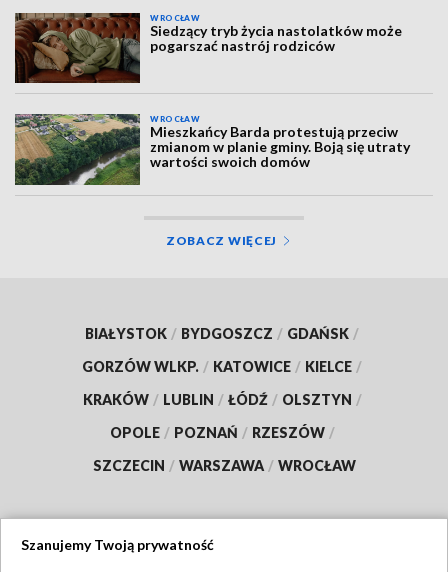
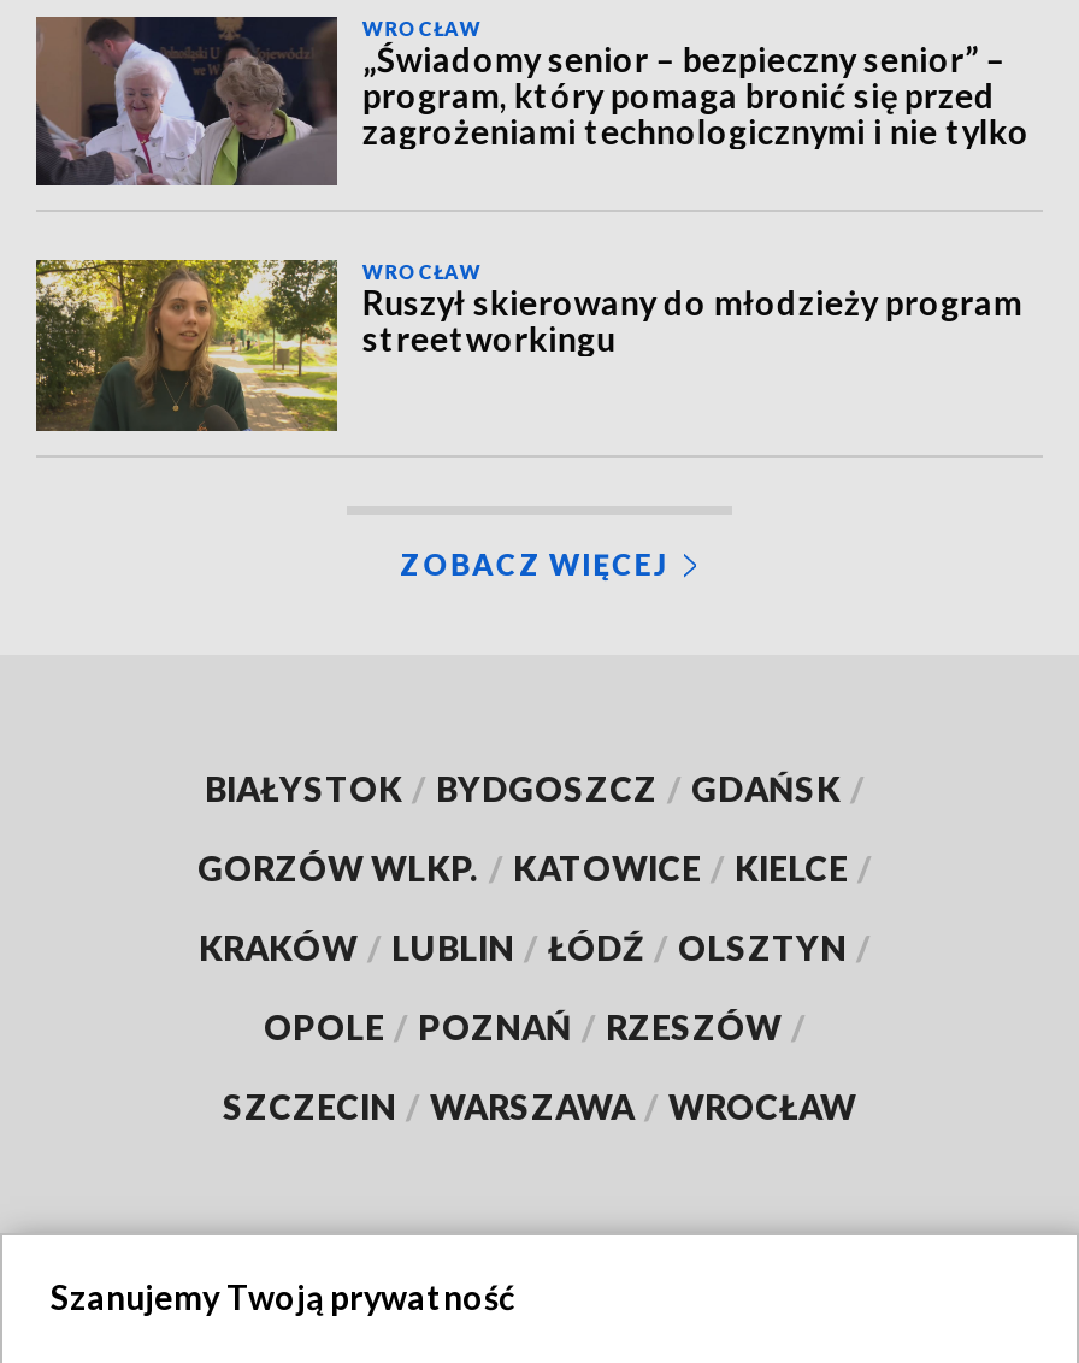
[15,12,402,84] [image] | Siedzący tryb życia nastolatków może | pogarszać nastrój rodziców -> [36,14,1029,188] [image] | „Świadomy senior – bezpieczny senior” – | program, który pomaga bronić się przed | zagrożeniami technologicznymi i nie tylko
[15,113,410,185] [image] | Mieszkańcy Barda protestują przeciw | zmianom w planie gminy. Boją się utraty | wartości swoich domów -> [34,258,1022,433] [image] | Ruszył skierowany do młodzieży program | streetworkingu

